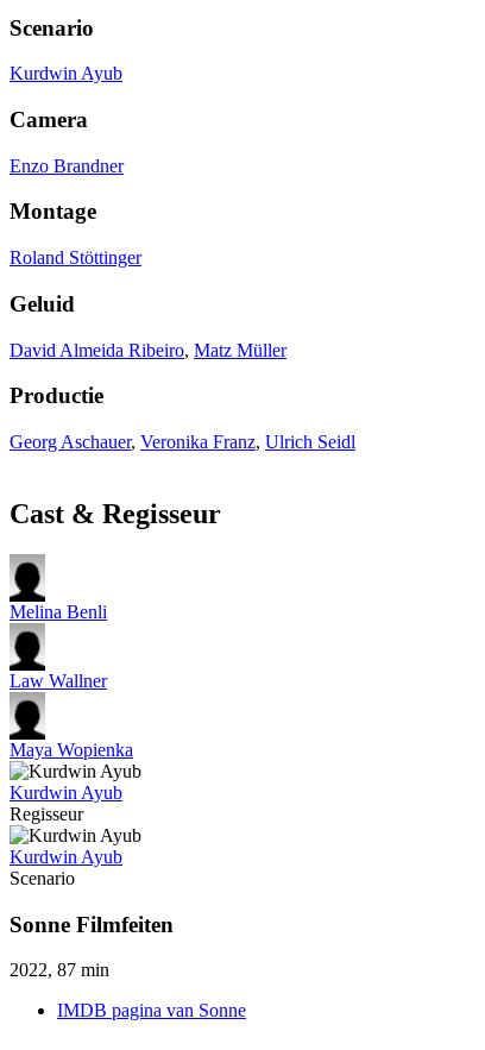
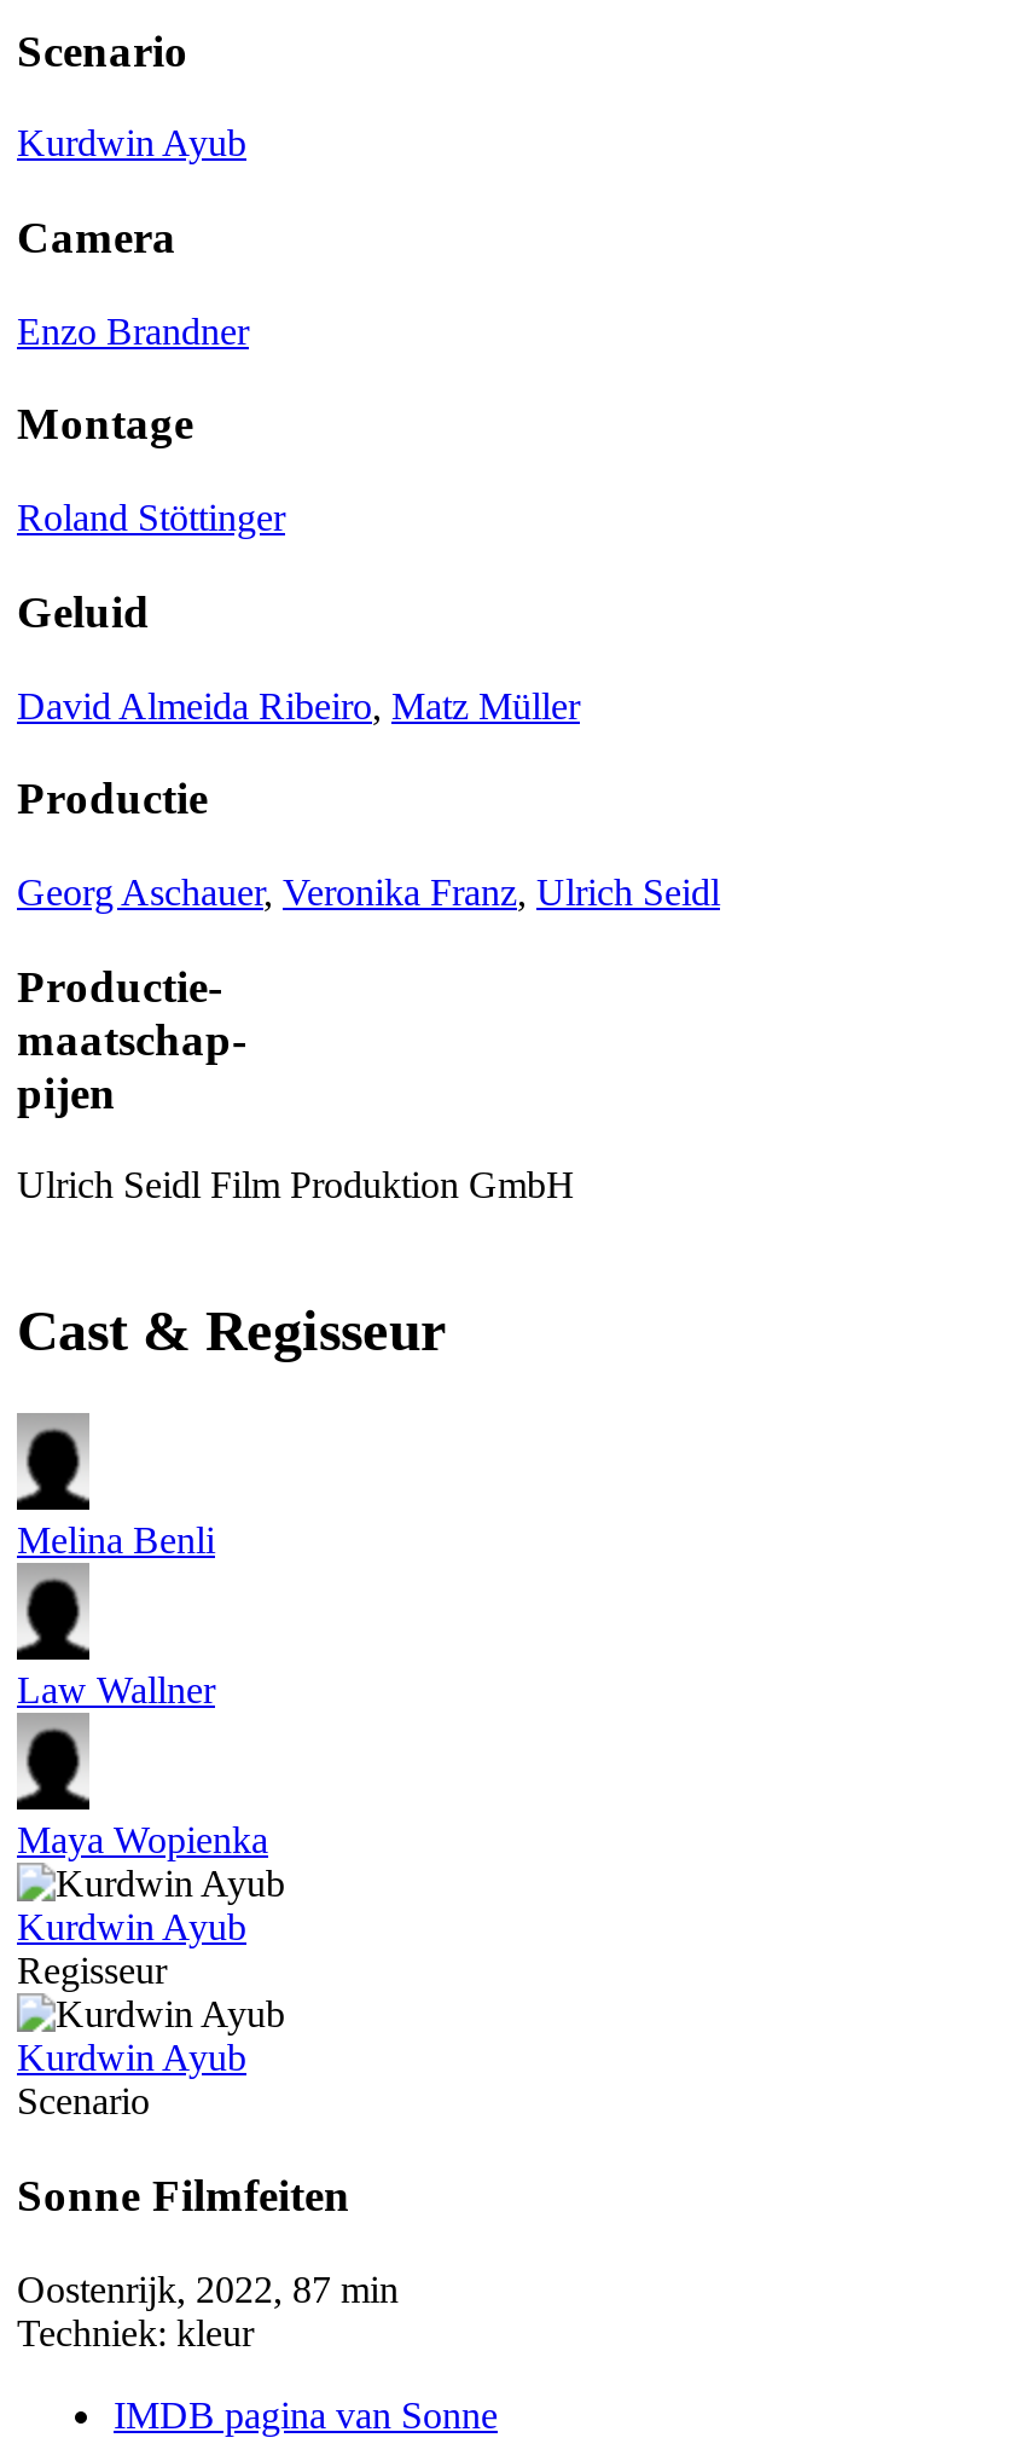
none -> [17,960,575,1206] Productie- | maatschap- | pijen | Ulrich Seidl Film Produktion GmbH
[10,960,109,980] 2022, 87 min -> [17,2268,399,2353] Oostenrijk, 2022, 87 min | Techniek: kleur

